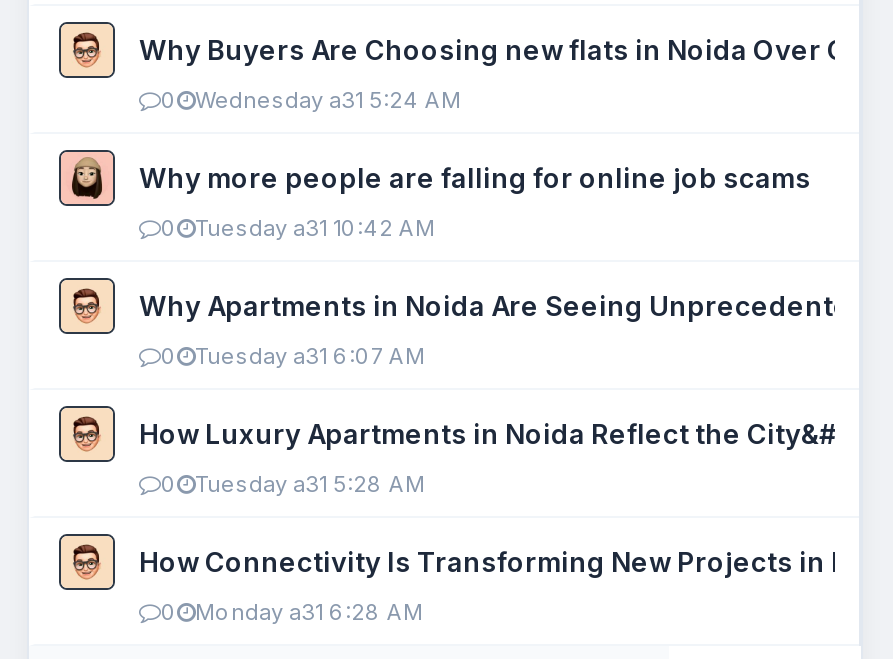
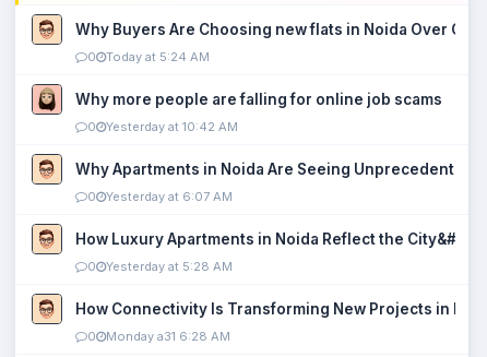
[195,86,461,114] Wednesday a31 5:24 AM -> [106,49,210,64] Today at 5:24 AM
[195,214,435,242] Tuesday a31 10:42 AM -> [106,119,238,134] Yesterday at 10:42 AM
[195,342,425,370] Tuesday a31 6:07 AM -> [106,189,233,204] Yesterday at 6:07 AM
[195,470,425,498] Tuesday a31 5:28 AM -> [106,259,233,274] Yesterday at 5:28 AM

